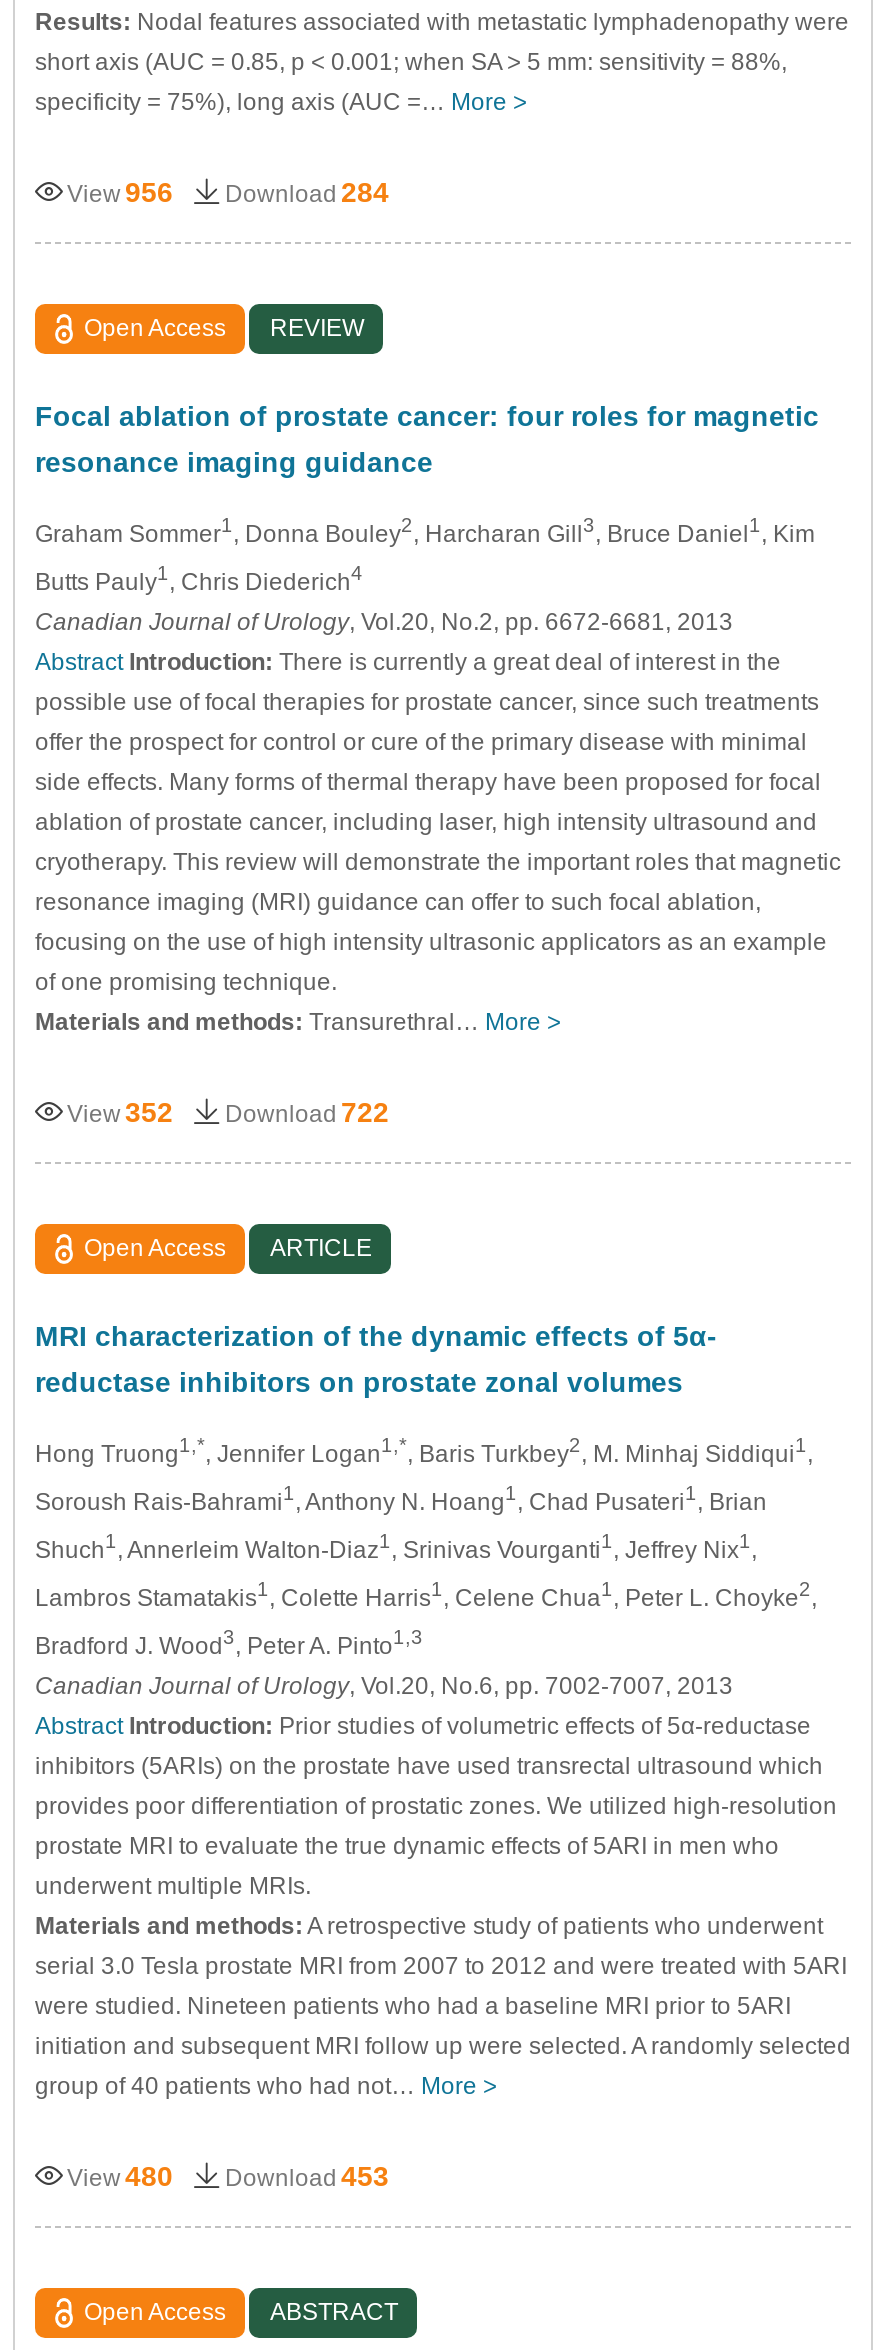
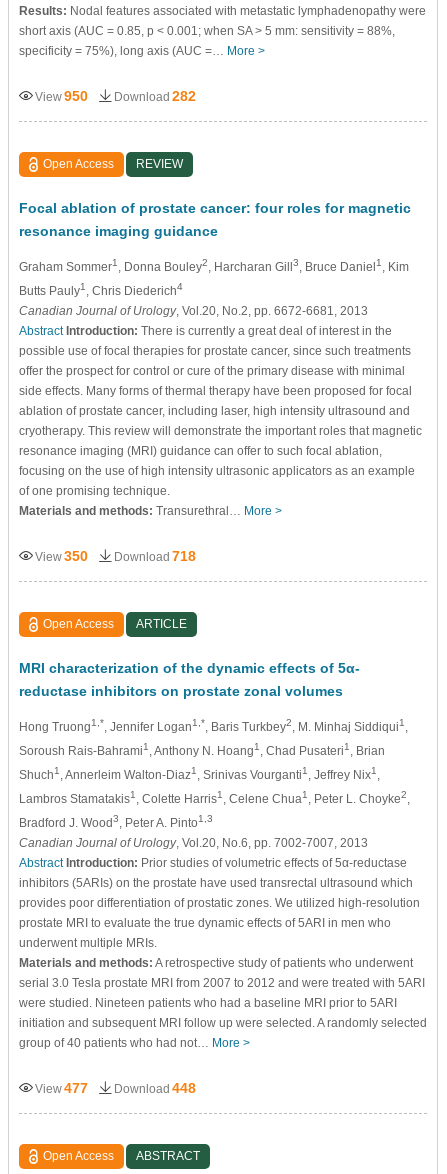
[67,175,173,207] View 956 -> [35,88,88,104] View 950
[225,175,389,207] Download 284 -> [114,88,196,104] Download 282
[67,1095,173,1127] View 352 -> [35,548,88,564] View 350
[225,1095,389,1127] Download 722 -> [114,548,196,564] Download 718
[67,2159,173,2191] View 480 -> [35,1080,88,1096] View 477
[225,2159,389,2191] Download 453 -> [114,1080,196,1096] Download 448

